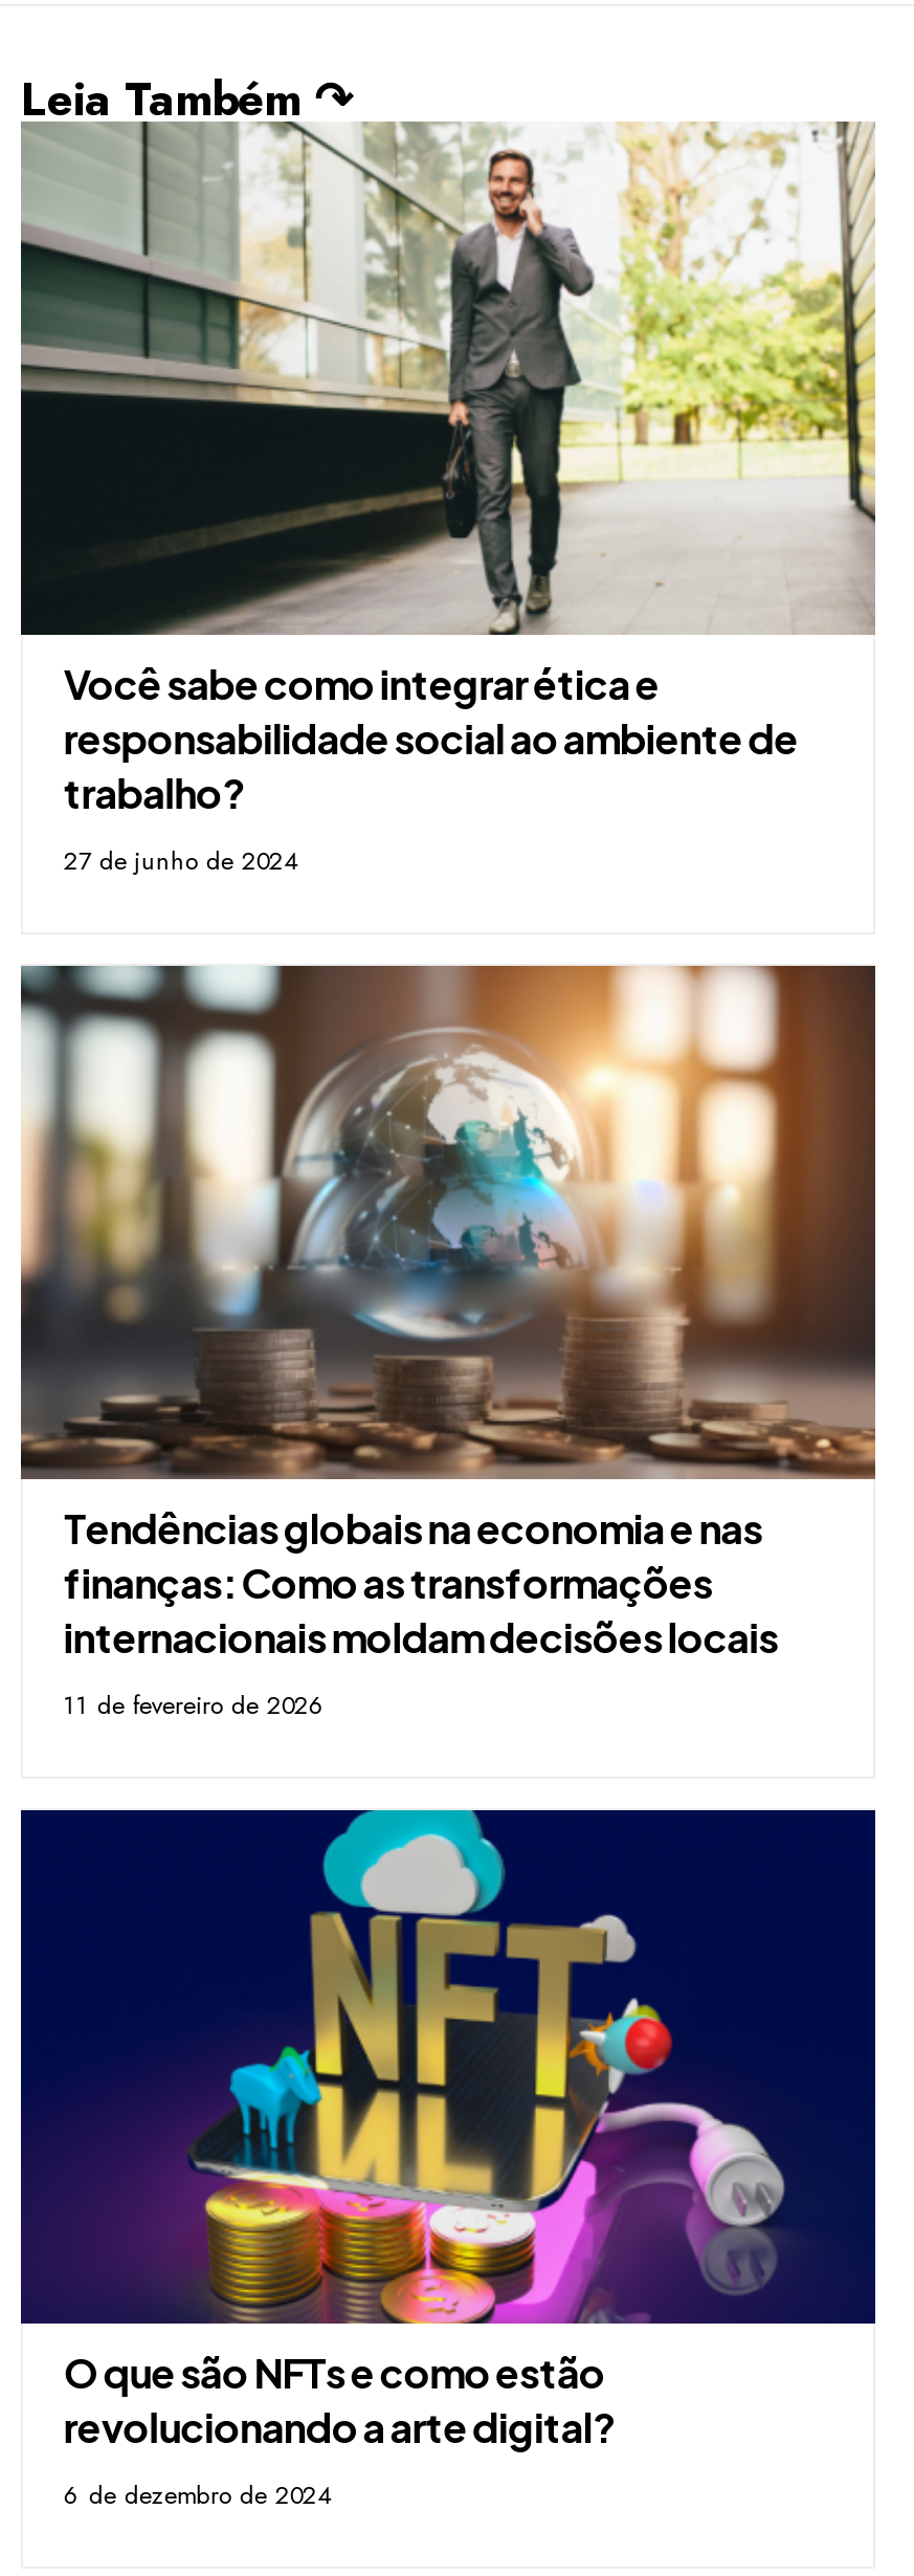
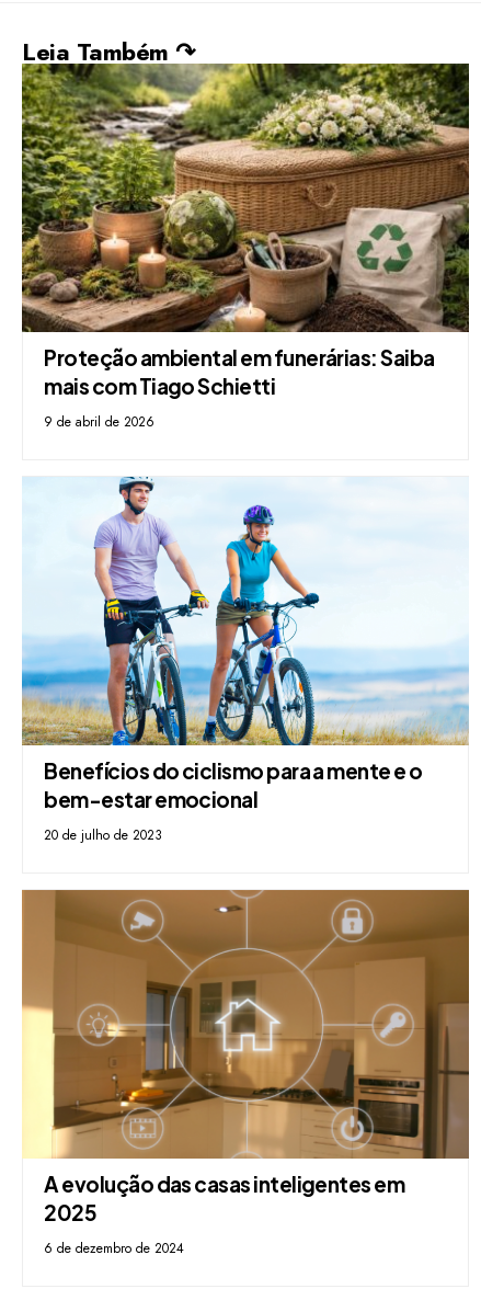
[19,122,877,816] [image] | Você sabe como integrar ética e | responsabilidade social ao ambiente de | trabalho? -> [21,62,470,399] [image] | Proteção ambiental em funerárias: Saiba | mais com Tiago Schietti
[64,841,298,879] 27 de junho de 2024 -> [44,412,155,431] 9 de abril de 2026
[19,964,877,1661] [image] | Tendências globais na economia e nas | finanças: Como as transformações | internacionais moldam decisões locais -> [21,476,469,812] [image] | Benefícios do ciclismo para a mente e o | bem-estar emocional
[64,1686,325,1724] 11 de fevereiro de 2026 -> [44,825,163,845] 20 de julho de 2023
[19,1808,877,2451] [image] | O que são NFTs e como estão | revolucionando a arte digital? -> [21,889,470,1225] [image] | A evolução das casas inteligentes em | 2025

